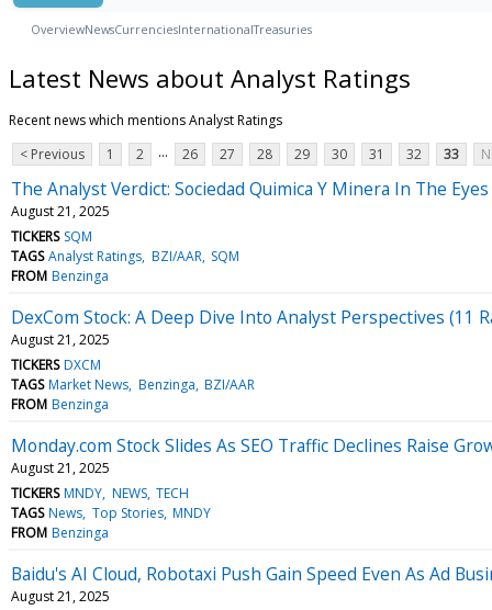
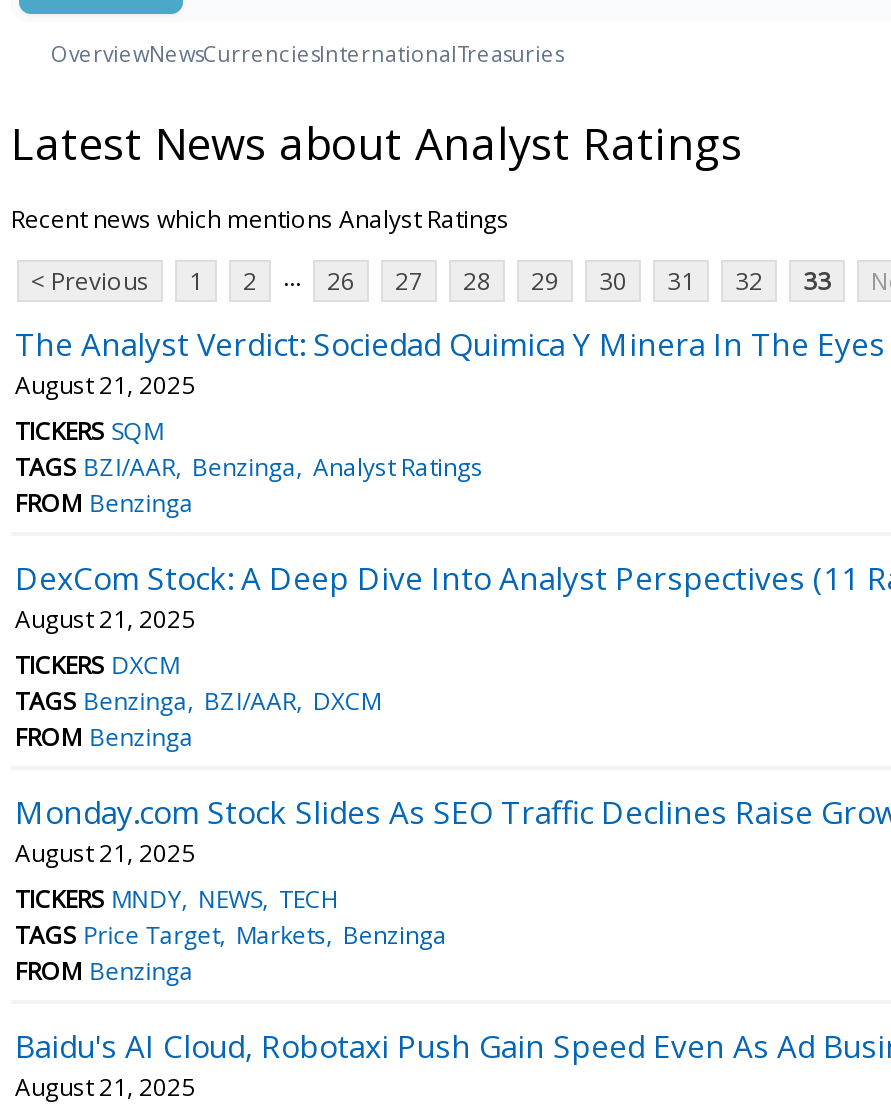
[11,247,239,265] TAGS Analyst Ratings BZI/AAR SQM -> [15,450,483,484] TAGS BZI/AAR Benzinga Analyst Ratings
[11,375,255,394] TAGS Market News Benzinga BZI/AAR -> [15,684,381,718] TAGS Benzinga BZI/AAR DXCM
[11,503,211,522] TAGS News Top Stories MNDY -> [15,918,447,952] TAGS Price Target Markets Benzinga

